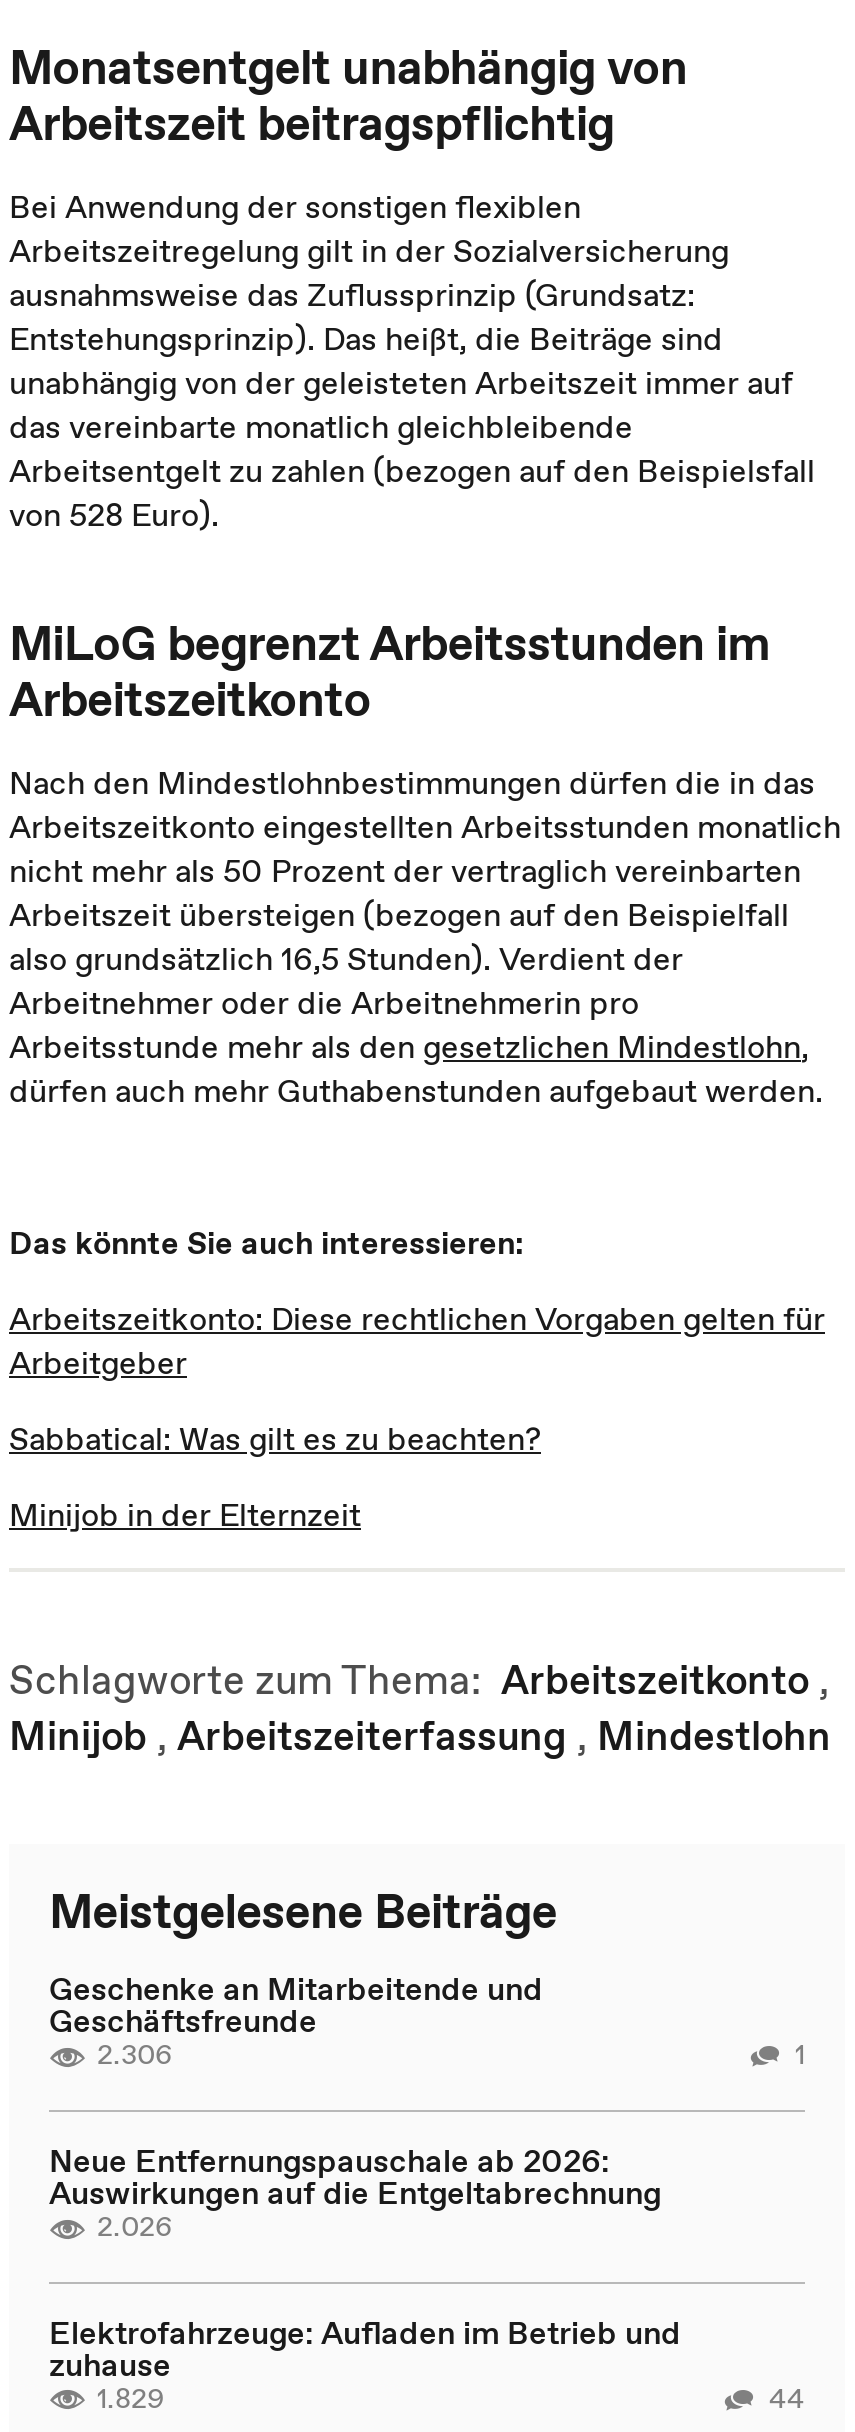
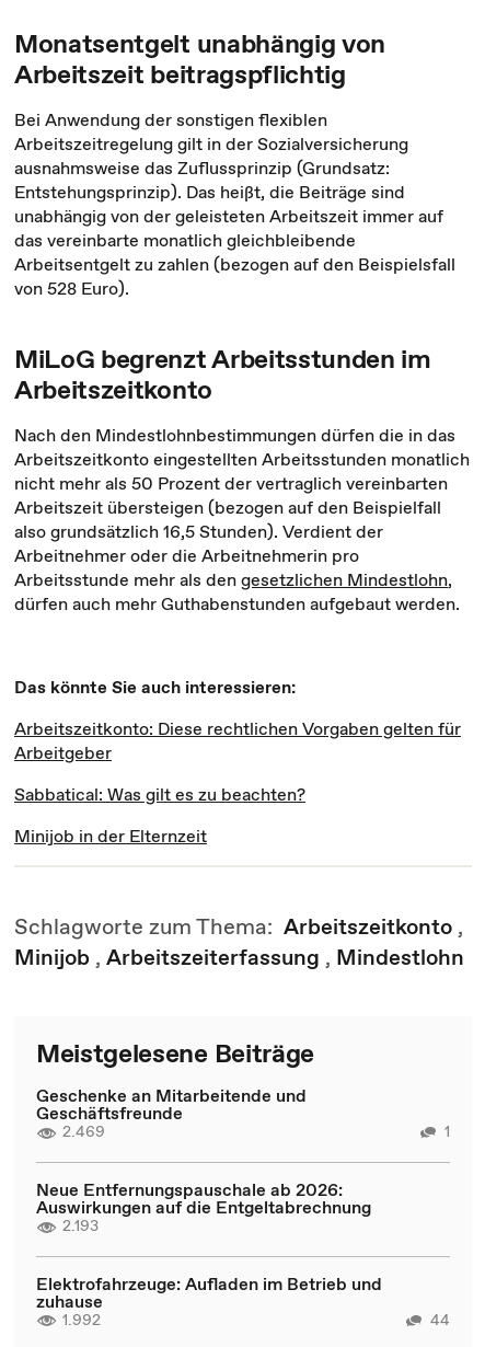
[97,2034,173,2074] 2.306 -> [62,1120,105,1142] 2.469
[97,2206,173,2246] 2.026 -> [62,1214,99,1236] 2.193
[97,2377,165,2417] 1.829 -> [62,1308,101,1330] 1.992

